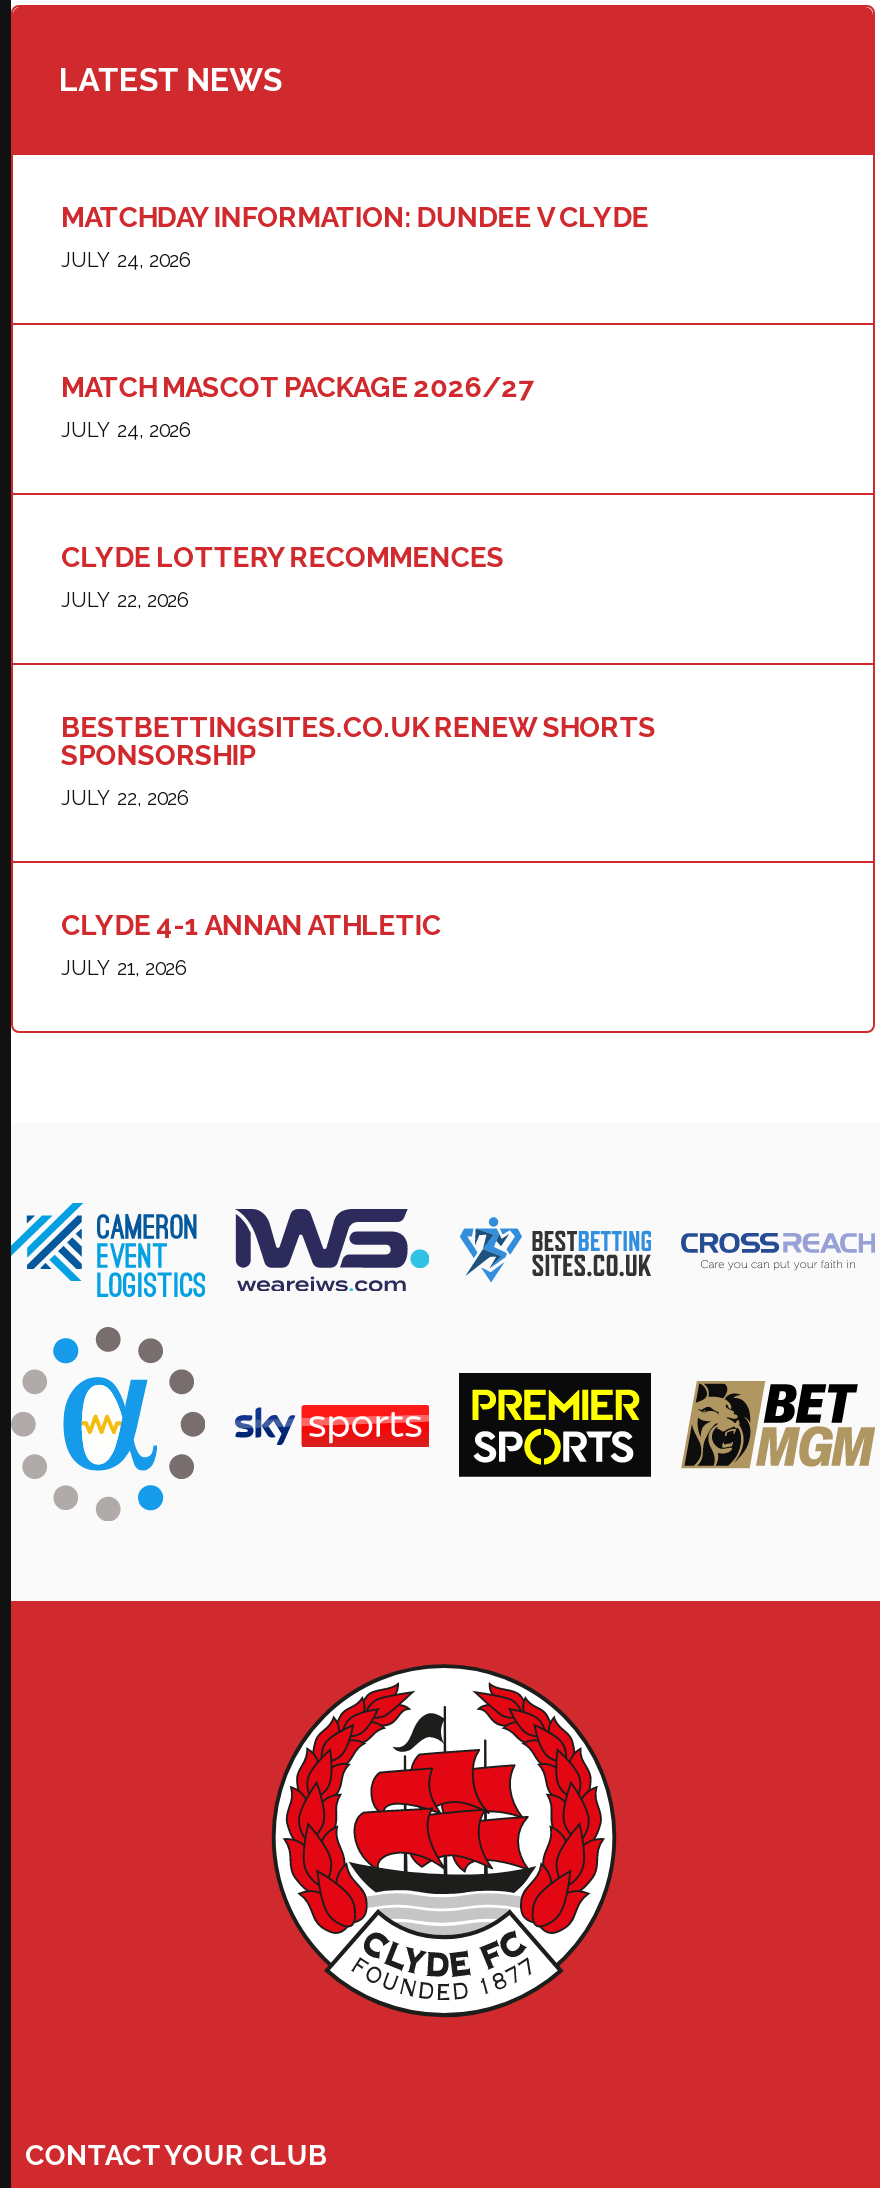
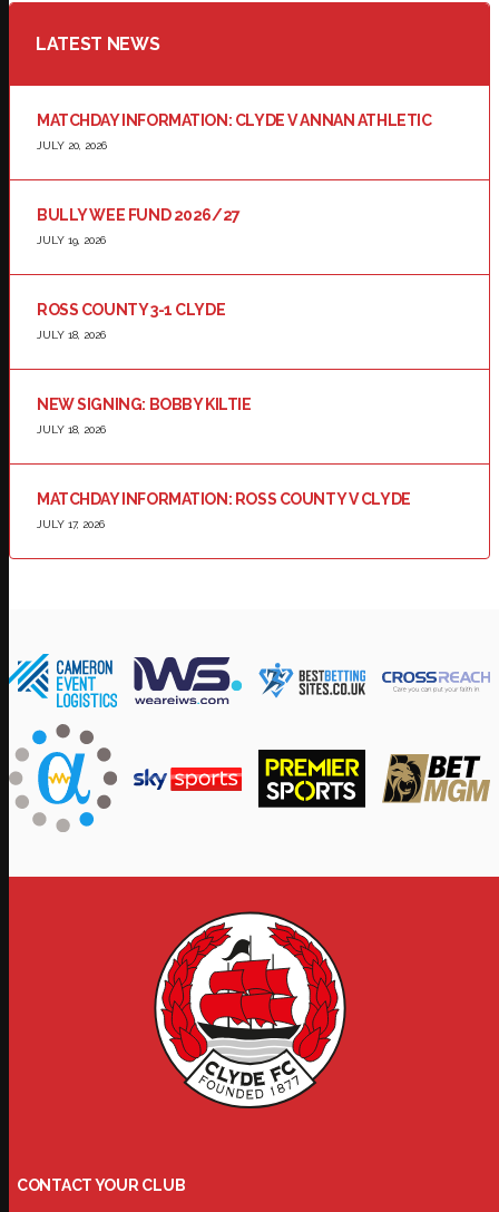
[61,200,649,232] MATCHDAY INFORMATION: DUNDEE V CLYDE -> [37,112,432,130] MATCHDAY INFORMATION: CLYDE V ANNAN ATHLETIC
[61,249,189,271] JULY 24, 2026 -> [37,139,107,152] JULY 20, 2026
[61,370,533,402] MATCH MASCOT PACKAGE 2026/27 -> [37,206,240,224] BULLY WEE FUND 2026/27
[61,419,189,441] JULY 24, 2026 -> [37,234,106,246] JULY 19, 2026
[61,540,504,572] CLYDE LOTTERY RECOMMENCES -> [37,301,225,319] ROSS COUNTY 3-1 CLYDE
[61,589,187,611] JULY 22, 2026 -> [37,329,106,341] JULY 18, 2026
[61,710,656,770] BESTBETTINGSITES.CO.UK RENEW SHORTS | SPONSORSHIP -> [37,396,251,414] NEW SIGNING: BOBBY KILTIE
[61,787,187,809] JULY 22, 2026 -> [37,423,106,436] JULY 18, 2026
[61,908,441,940] CLYDE 4-1 ANNAN ATHLETIC -> [37,490,411,508] MATCHDAY INFORMATION: ROSS COUNTY V CLYDE
[61,957,185,979] JULY 21, 2026 -> [37,518,105,530] JULY 17, 2026

